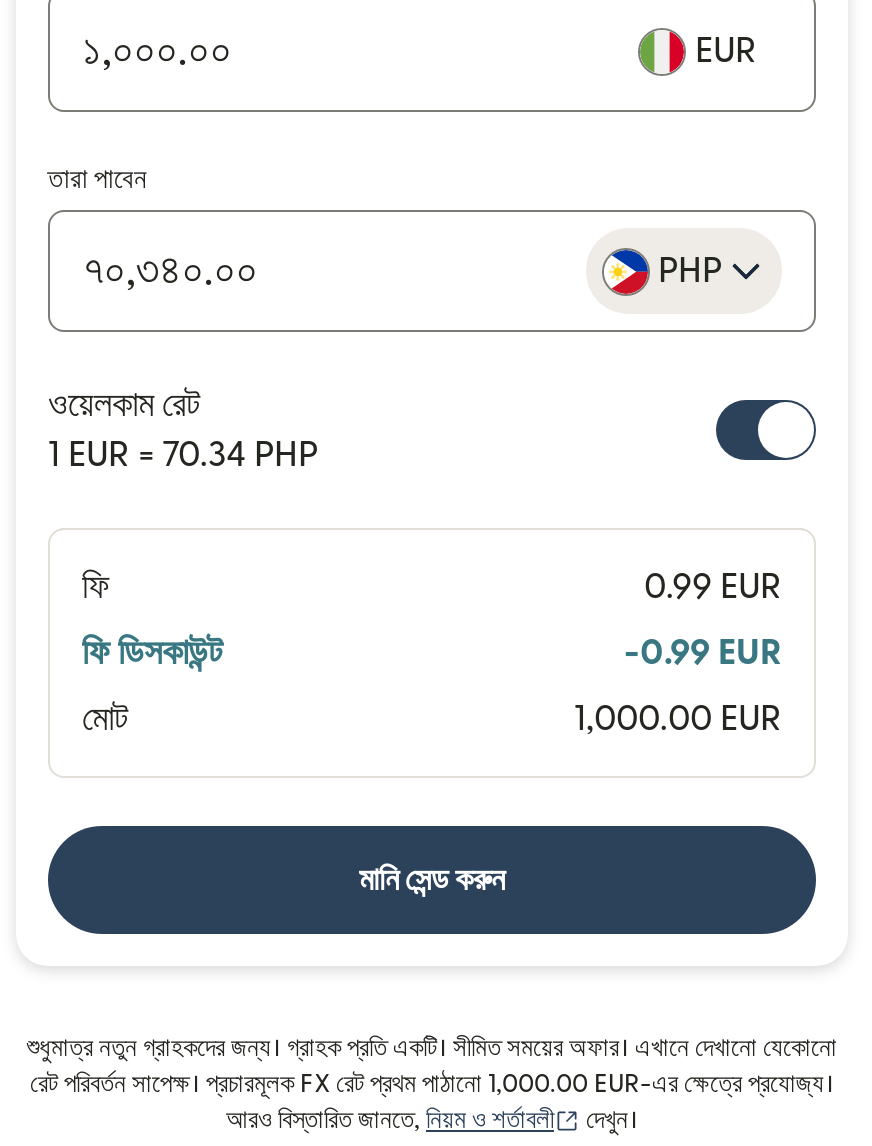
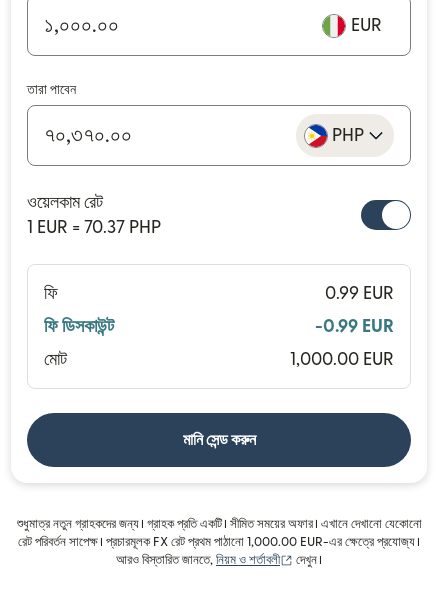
[48,438,318,472] 1 EUR = 70.34 PHP -> [27,219,161,236] 1 EUR = 70.37 PHP

